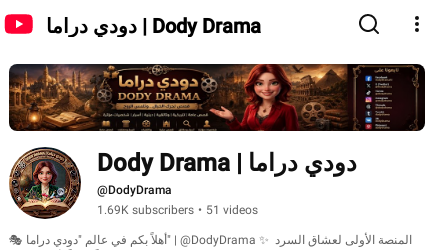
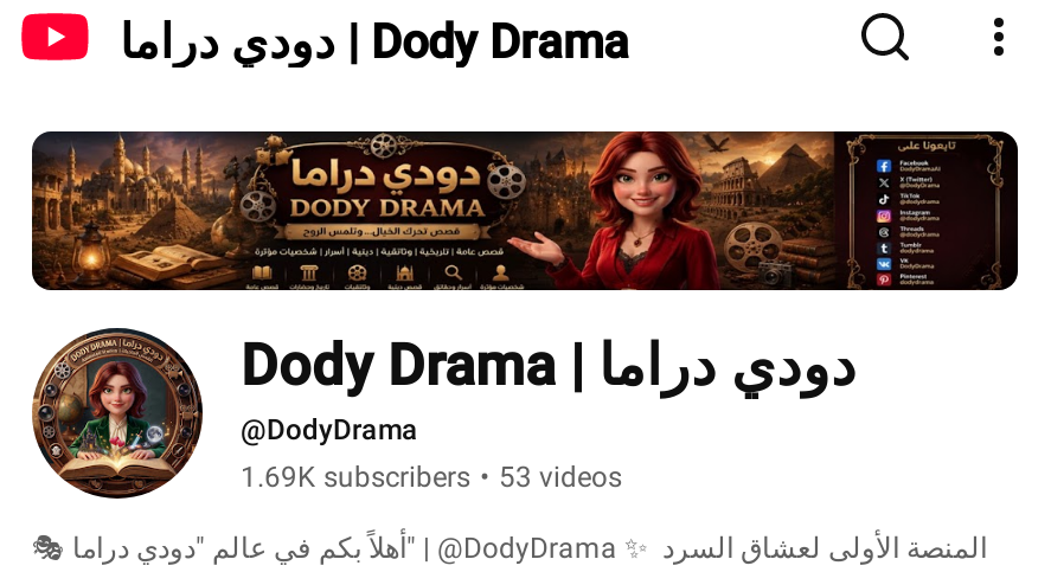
[97,203,258,217] 1.69K subscribers • 51 videos -> [241,461,622,494] 1.69K subscribers • 53 videos

